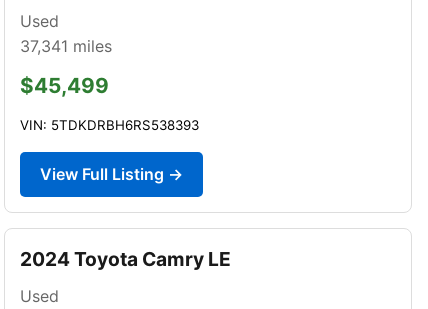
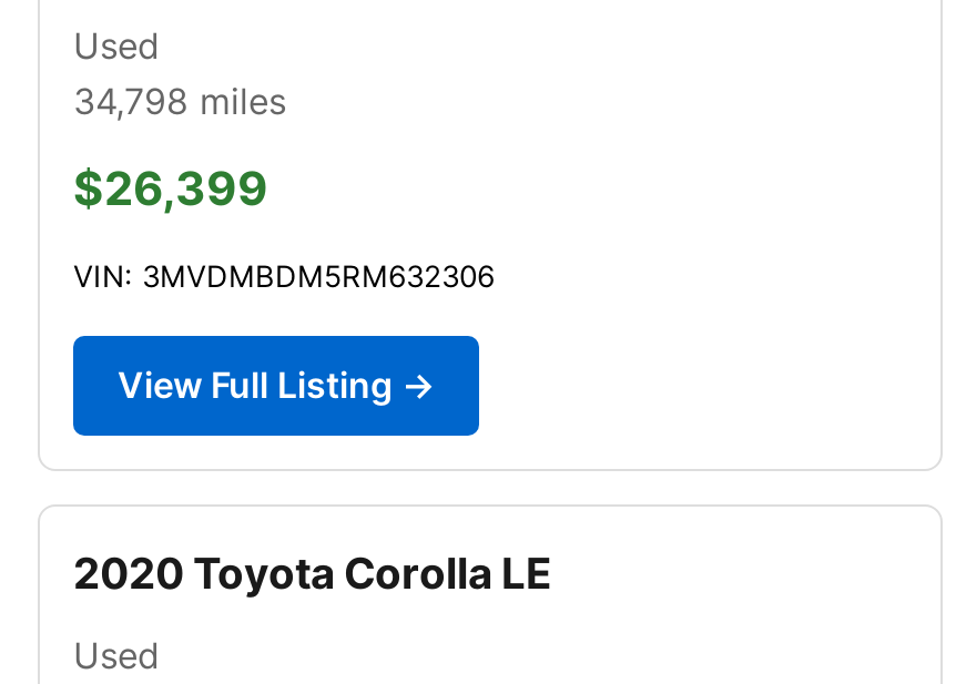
[20,36,112,56] 37,341 miles -> [73,78,286,123] 34,798 miles
[20,73,109,98] $45,499 -> [73,161,268,216] $26,399
[20,117,199,133] VIN: 5TDKDRBH6RS538393 -> [73,258,495,294] VIN: 3MVDMBDM5RM632306
[20,247,231,271] 2024 Toyota Camry LE -> [73,546,552,600] 2020 Toyota Corolla LE

